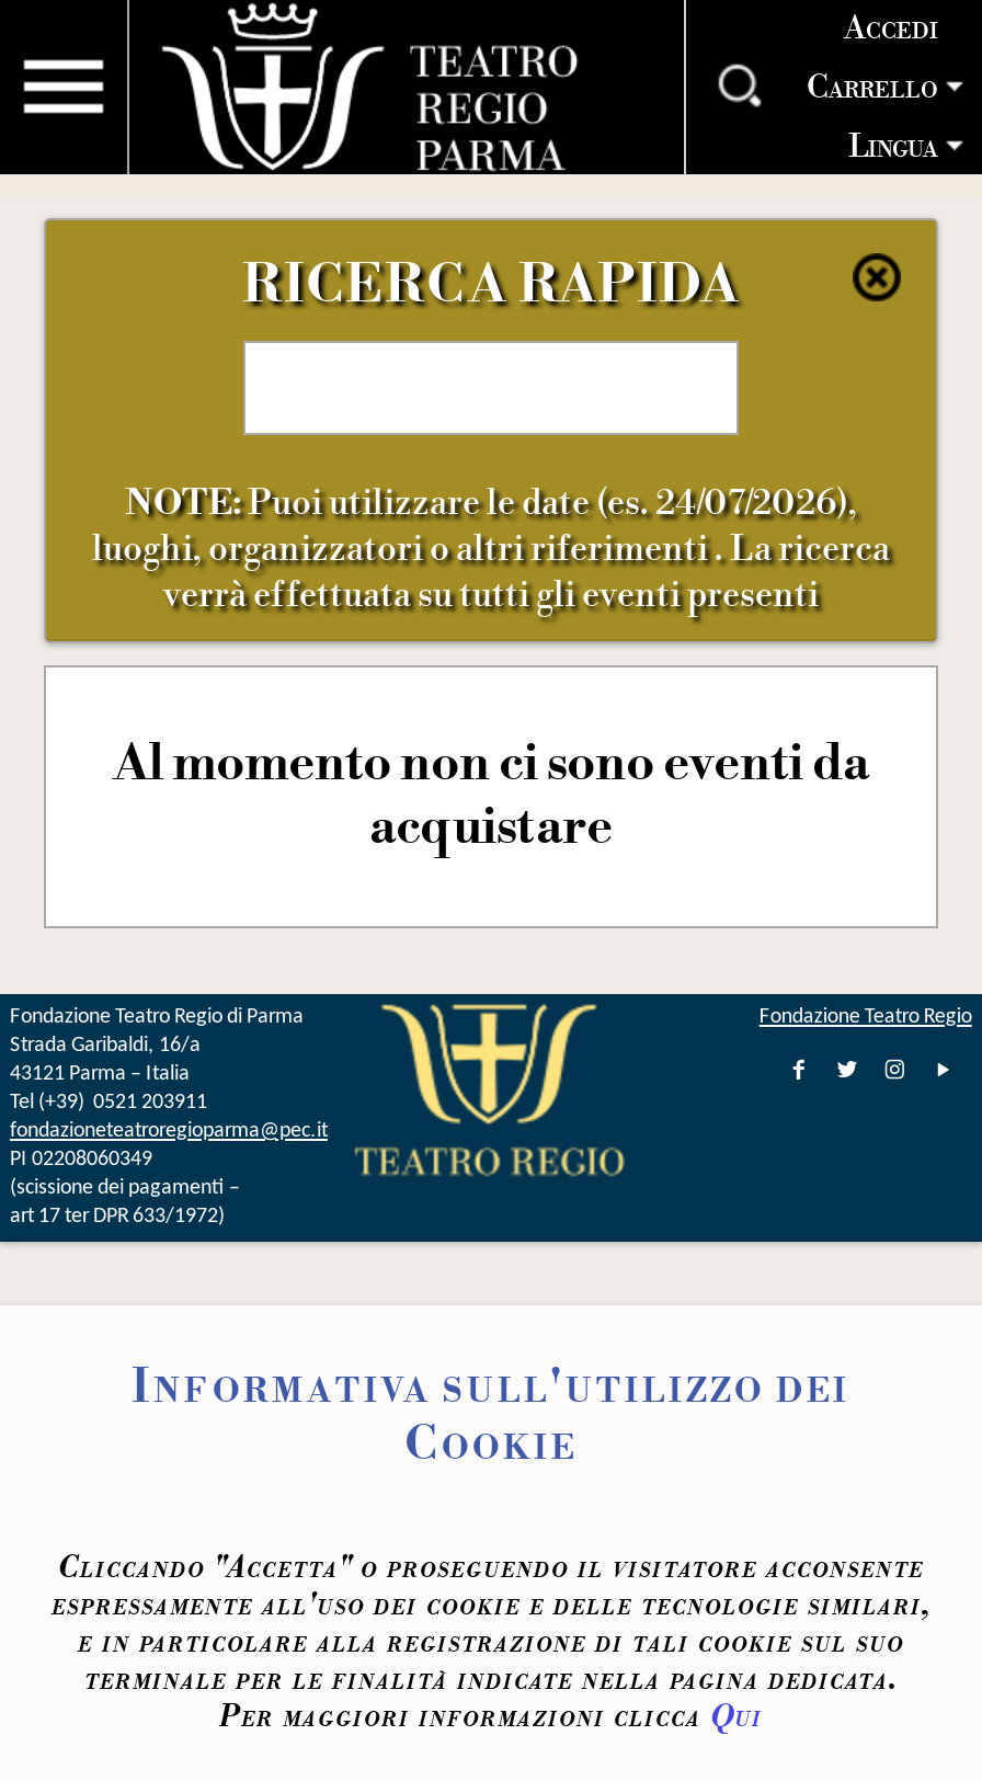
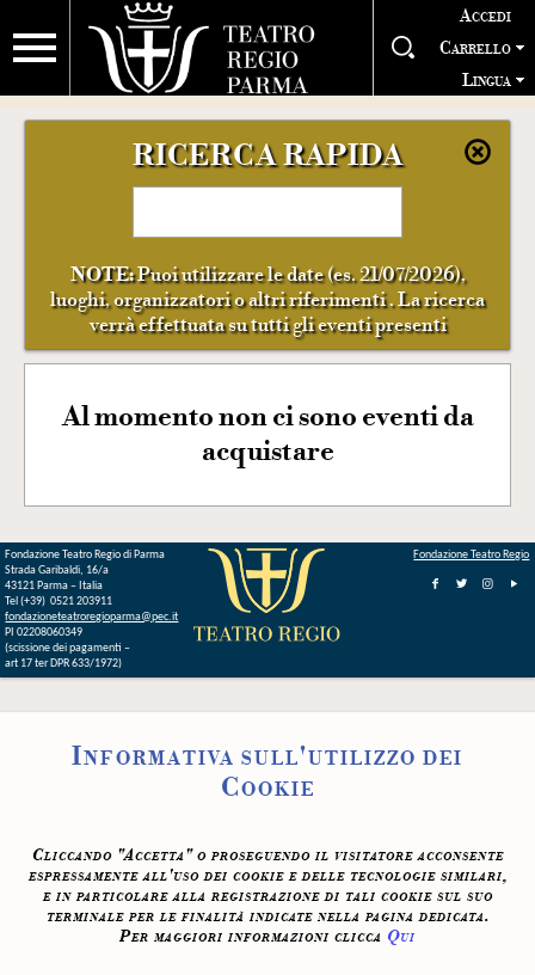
[125,481,857,527] NOTE: Puoi utilizzare le date (es. 24/07/2026), -> [70,263,465,288] NOTE: Puoi utilizzare le date (es. 21/07/2026),

